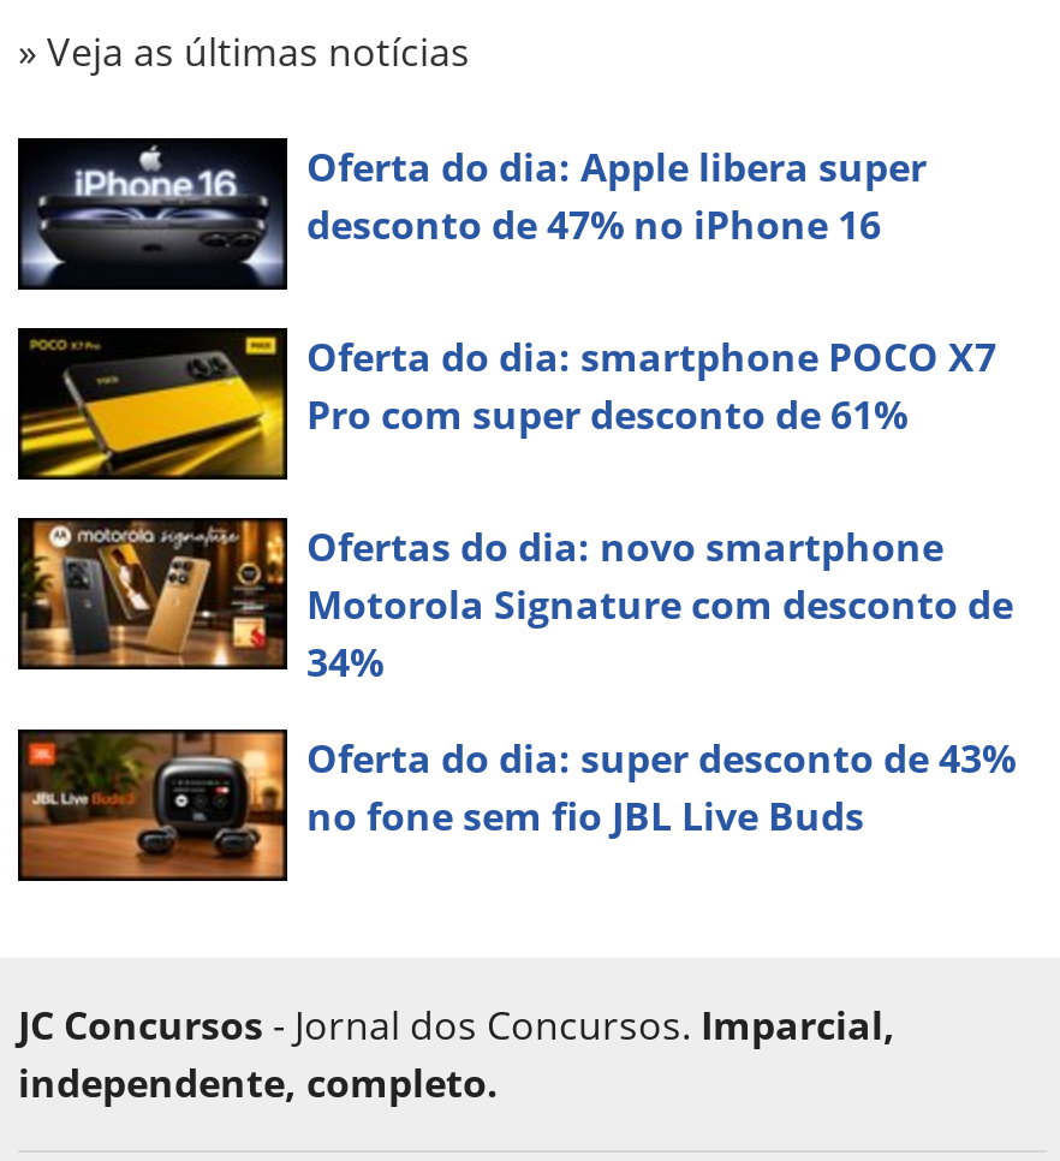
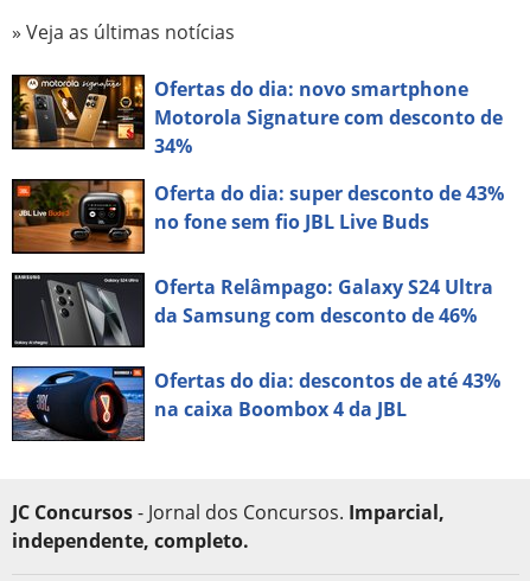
[18,138,996,441] [image] | Oferta do dia: Apple libera super | desconto de 47% no iPhone 16 | Oferta do dia: smartphone POCO X7 | Pro com super desconto de 61% -> none
[16,326,287,482] [image] -> none
moved [16,516,1016,843] -> [11,74,504,235]: [image] | Ofertas do dia: novo smartphone | Motorola Signature com desconto de | 34% | Oferta do dia: super desconto de 43% | no fone sem fio JBL Live Buds
none -> [11,272,500,422] [image] | Oferta Relâmpago: Galaxy S24 Ultra | da Samsung com desconto de 46% | Ofertas do dia: descontos de até 43% | na caixa Boombox 4 da JBL
none -> [12,366,143,441] [image]

